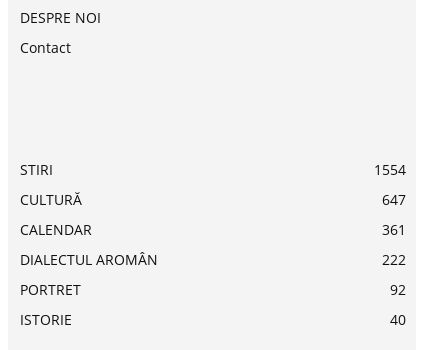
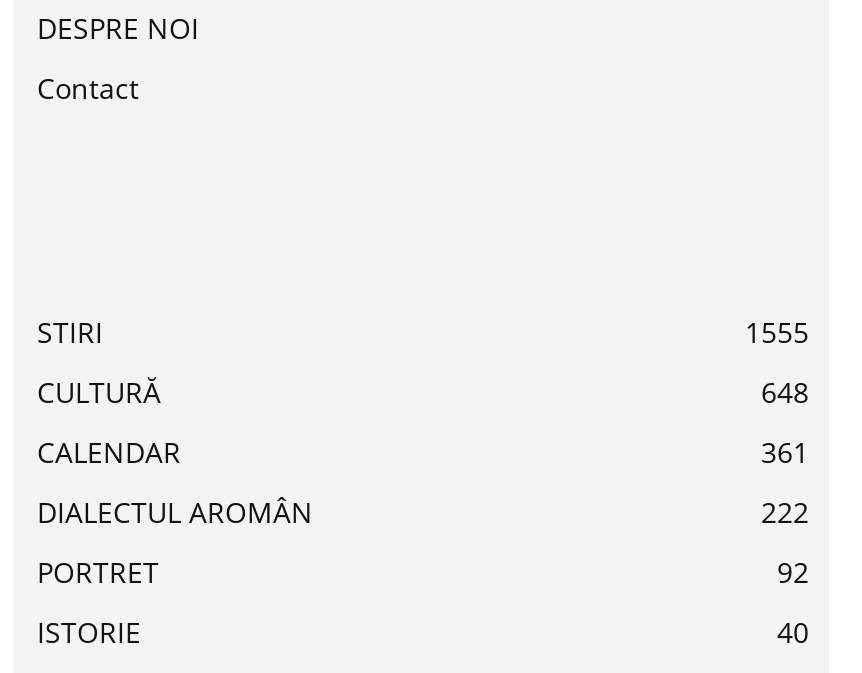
[374,160,406,179] 1554 -> [745,312,809,350] 1555
[382,190,406,209] 647 -> [761,372,809,410] 648

